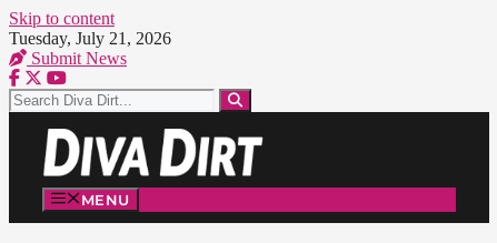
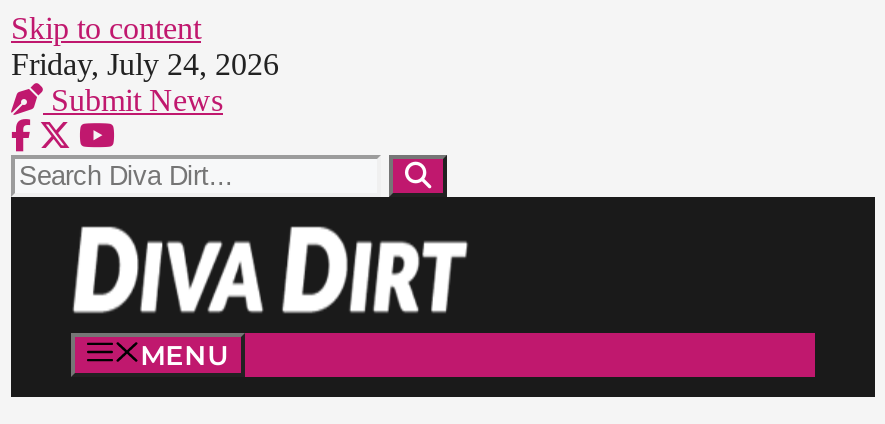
[9,29,171,48] Tuesday, July 21, 2026 -> [11,47,279,81] Friday, July 24, 2026

